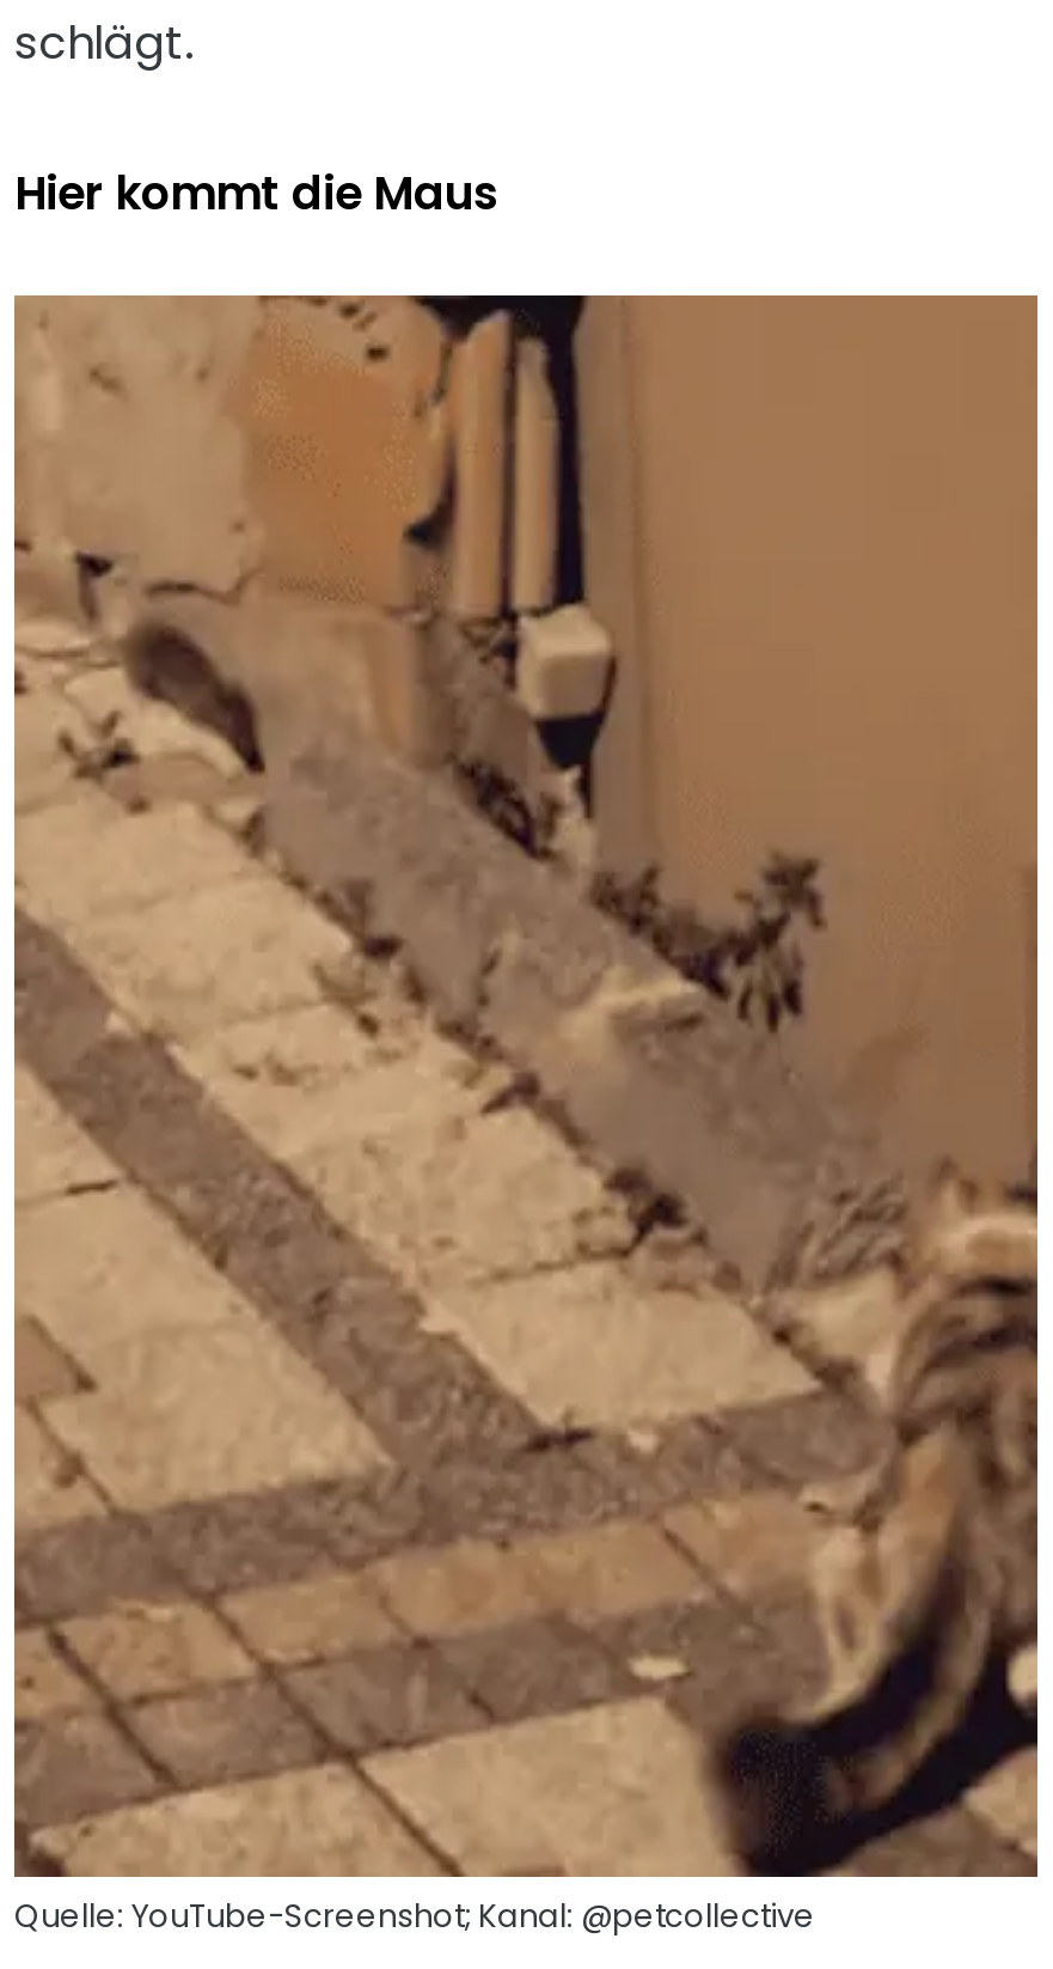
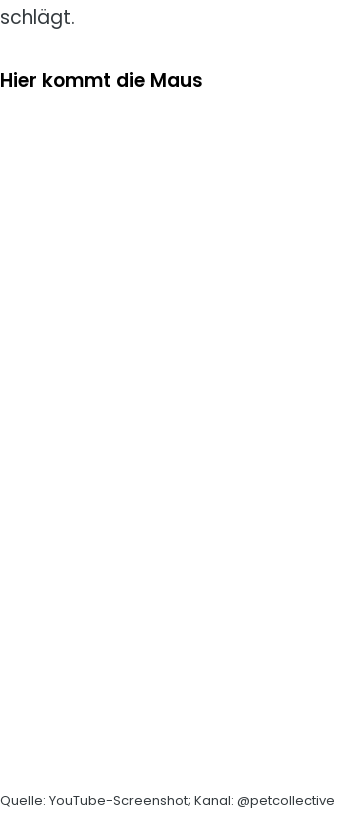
[12,292,1040,1880] [image] -> none

